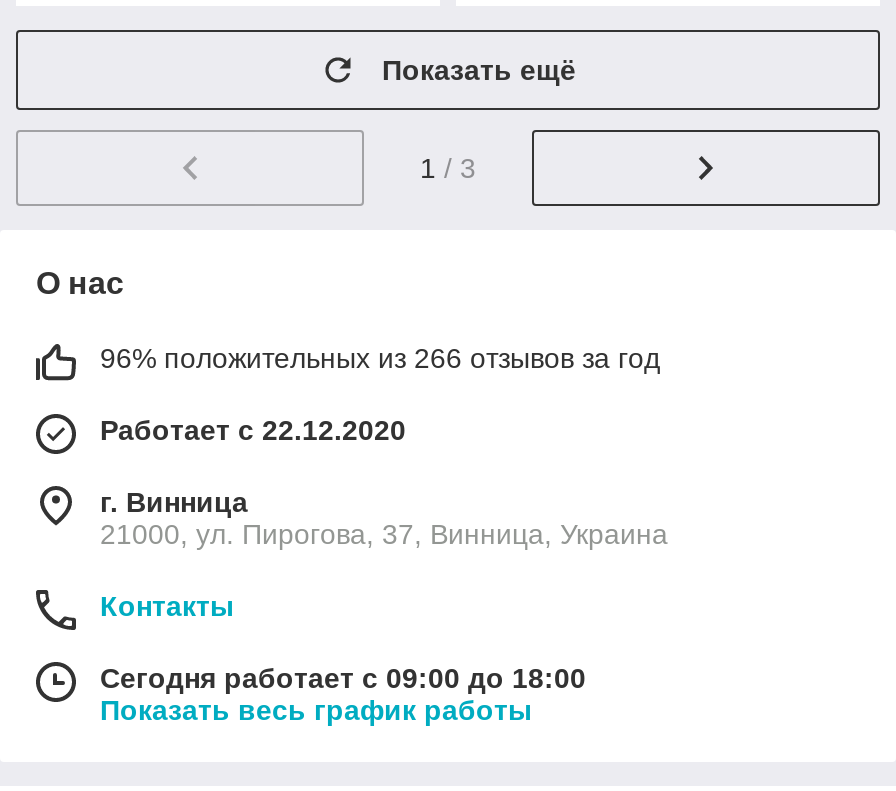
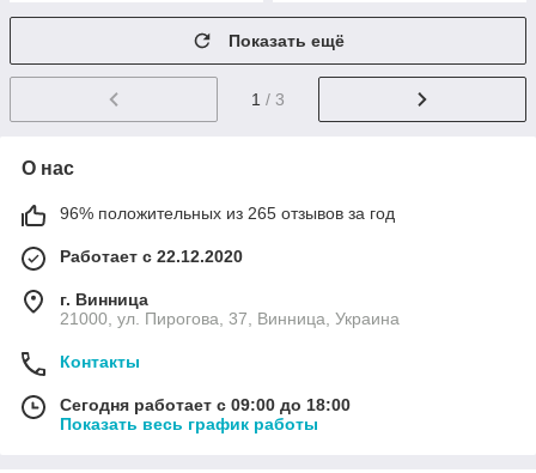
[100,342,660,374] 96% положительных из 266 отзывов за год -> [60,204,395,223] 96% положительных из 265 отзывов за год

